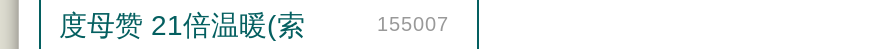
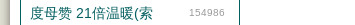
[377,13,449,35] 155007 -> [189,7,225,18] 154986

